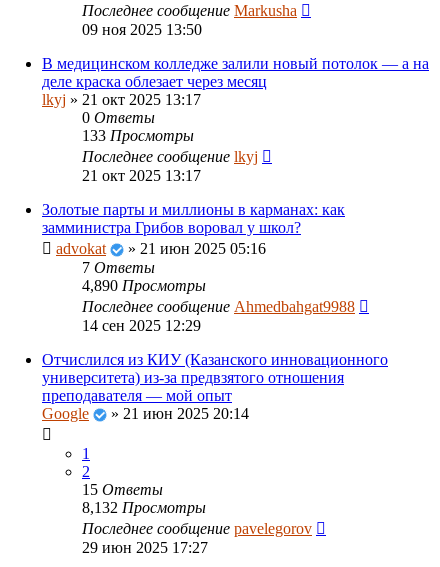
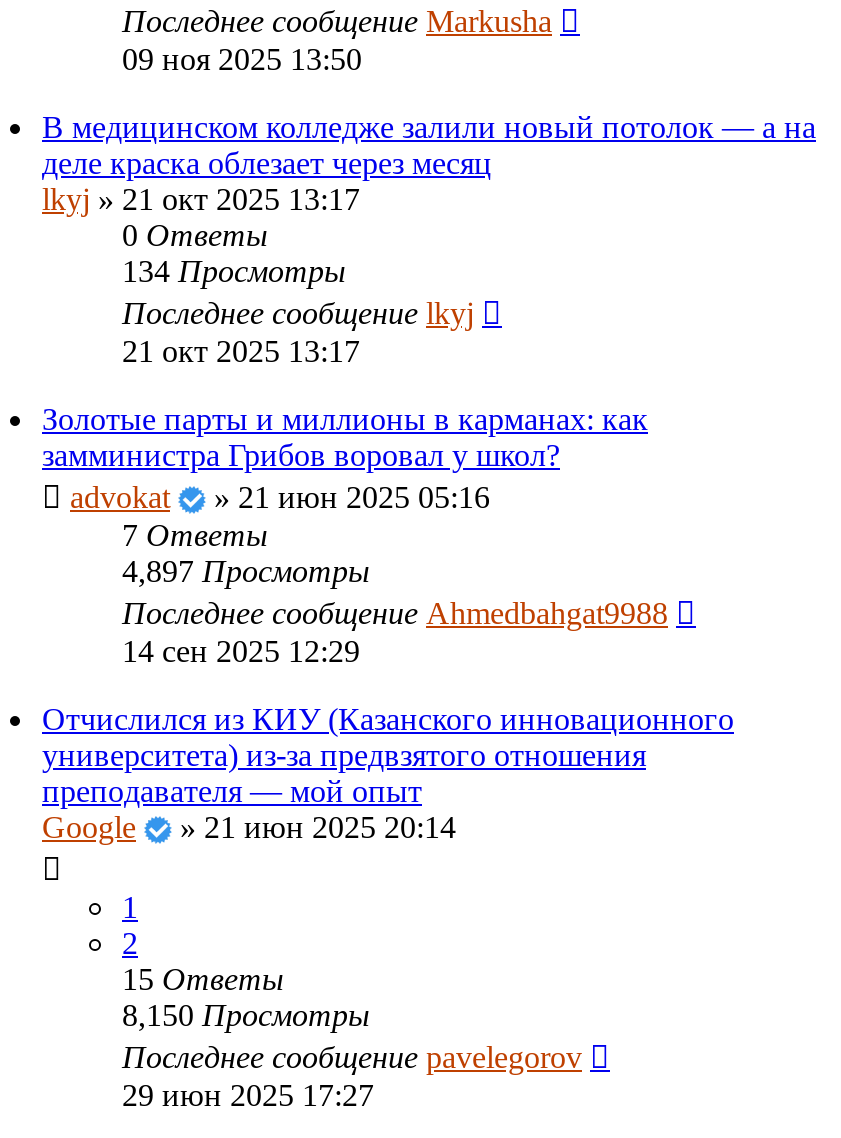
[82,127,194,144] 133 Просмотры -> [122,254,346,288] 134 Просмотры
[82,277,206,294] 4,890 Просмотры -> [122,554,370,588] 4,897 Просмотры
[82,499,206,516] 8,132 Просмотры -> [122,998,370,1032] 8,150 Просмотры

